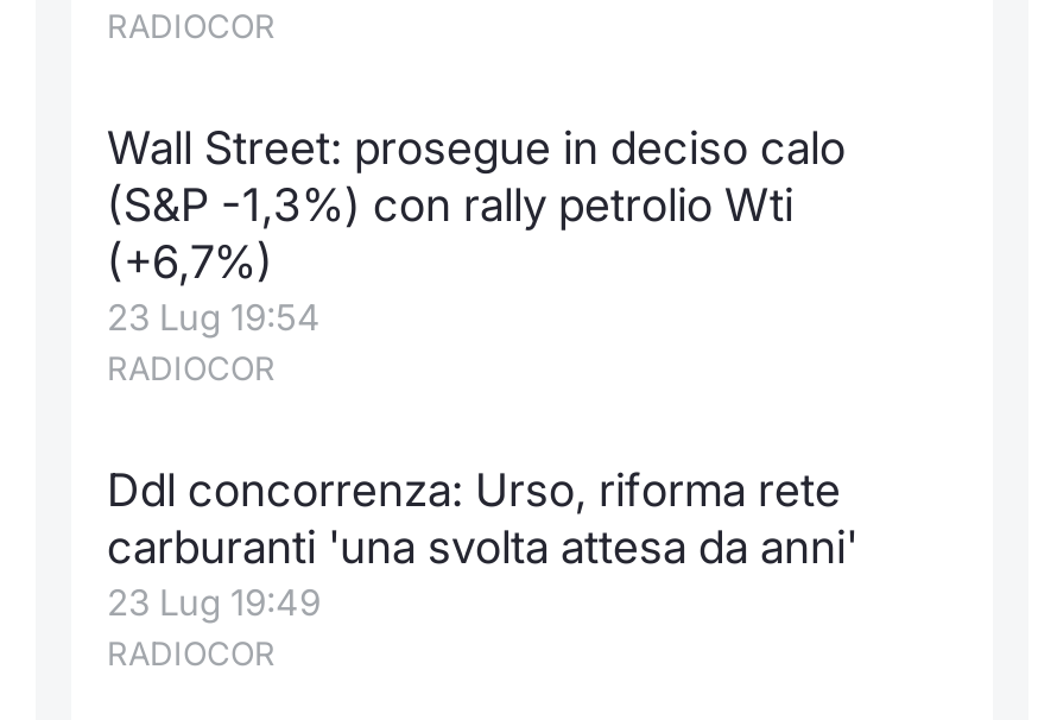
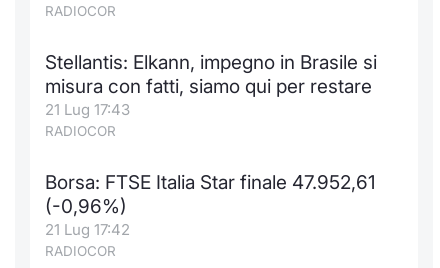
[107,121,846,340] Wall Street: prosegue in deciso calo | (S&P -1,3%) con rally petrolio Wti | (+6,7%) | 23 Lug 19:54 -> [45,51,377,119] Stellantis: Elkann, impegno in Brasile si | misura con fatti, siamo qui per restare | 21 Lug 17:43
[107,463,857,625] Ddl concorrenza: Urso, riforma rete | carburanti 'una svolta attesa da anni' | 23 Lug 19:49 -> [45,171,376,239] Borsa: FTSE Italia Star finale 47.952,61 | (-0,96%) | 21 Lug 17:42

